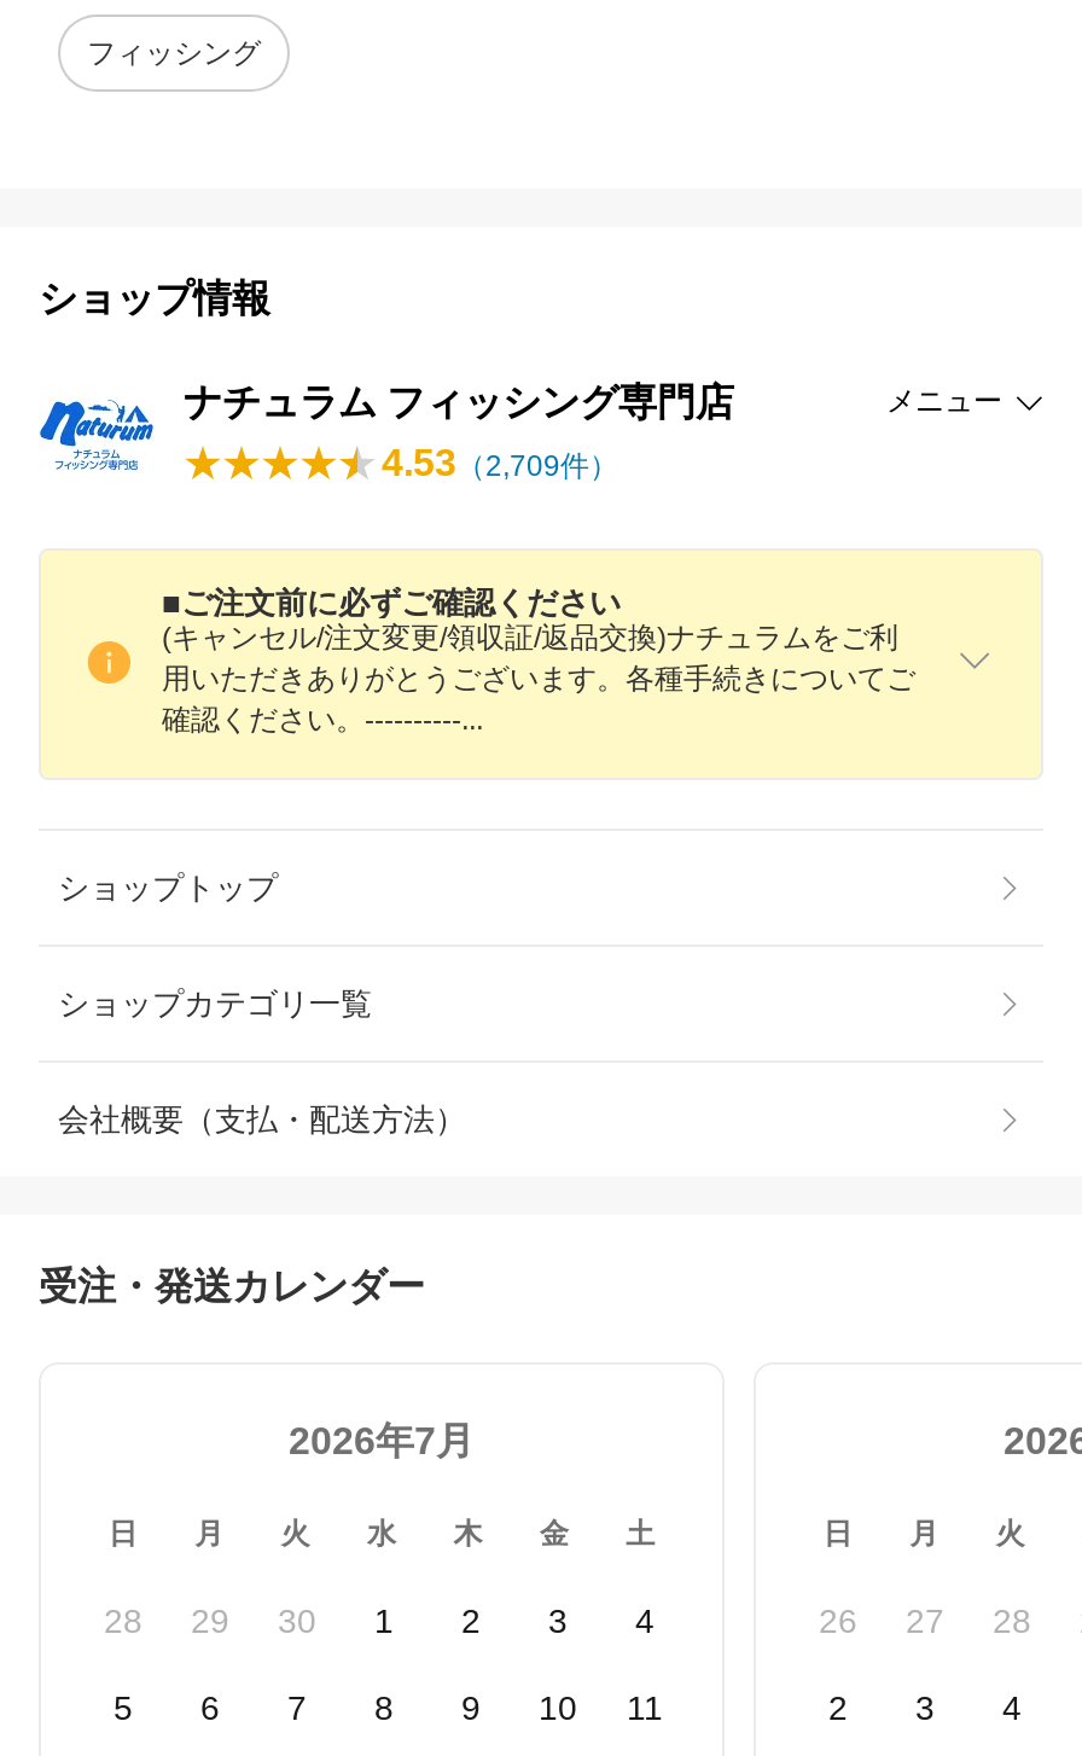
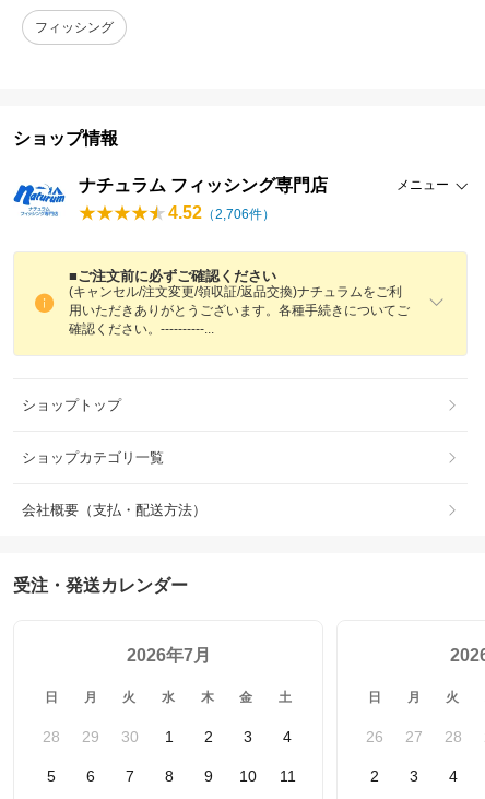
[382,442,618,483] 4.53（2,709件） -> [168,203,275,222] 4.52（2,706件）

